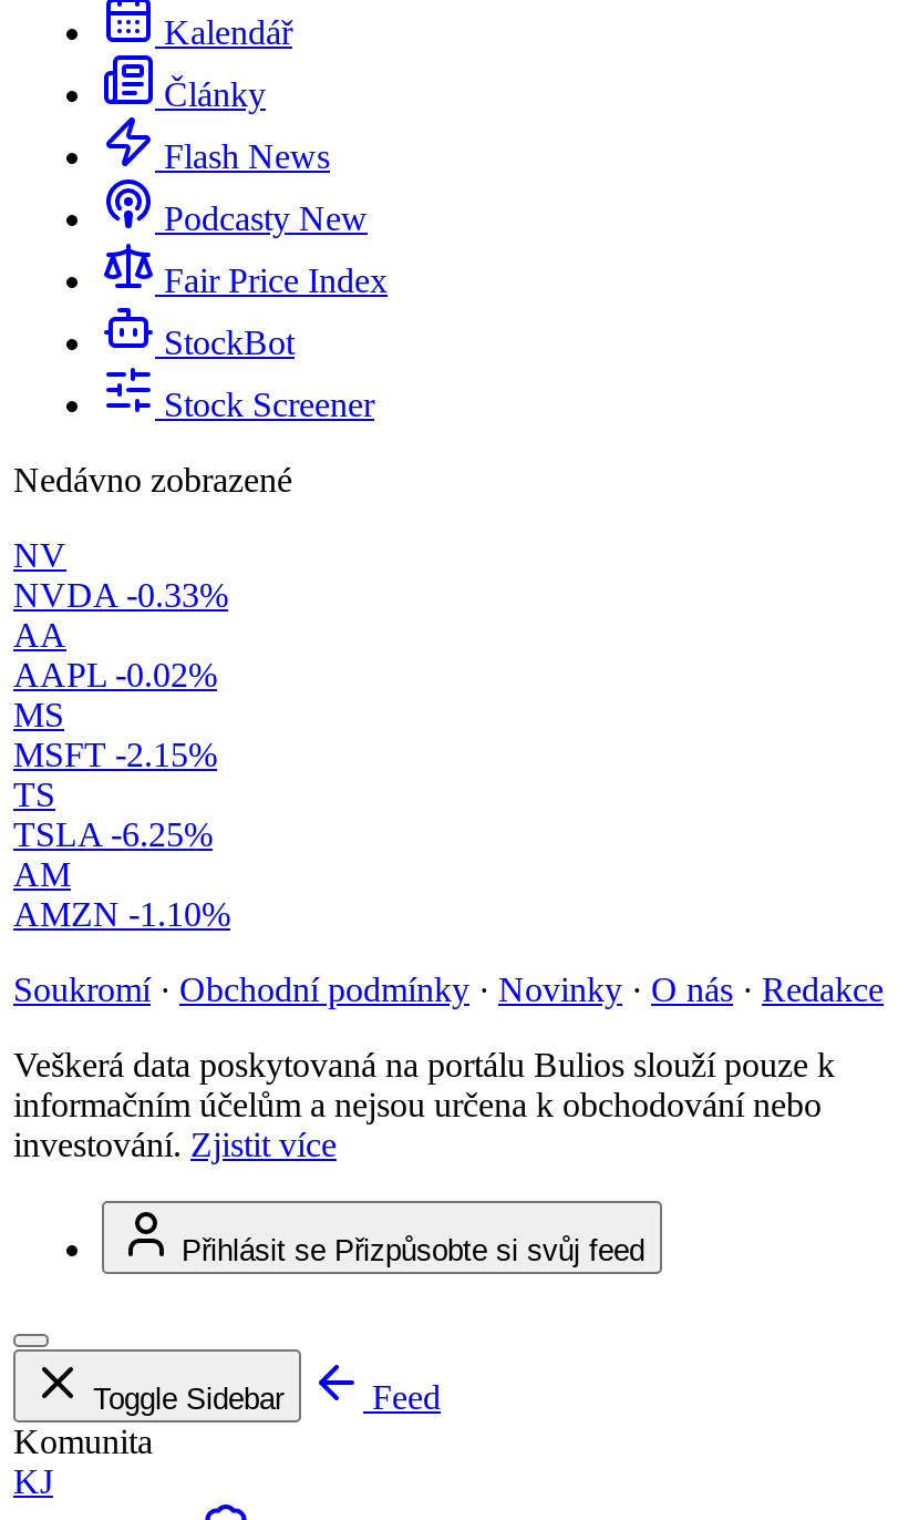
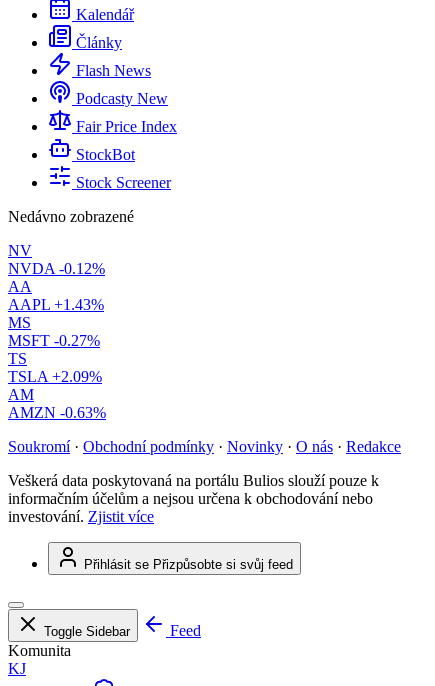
[13,576,228,614] NVDA -0.33% -> [8,260,105,277] NVDA -0.12%
[13,656,217,694] AAPL -0.02% -> [8,296,104,313] AAPL +1.43%
[13,736,217,774] MSFT -2.15% -> [8,332,100,349] MSFT -0.27%
[13,816,213,853] TSLA -6.25% -> [8,368,102,385] TSLA +2.09%
[13,895,230,933] AMZN -1.10% -> [8,404,106,421] AMZN -0.63%

